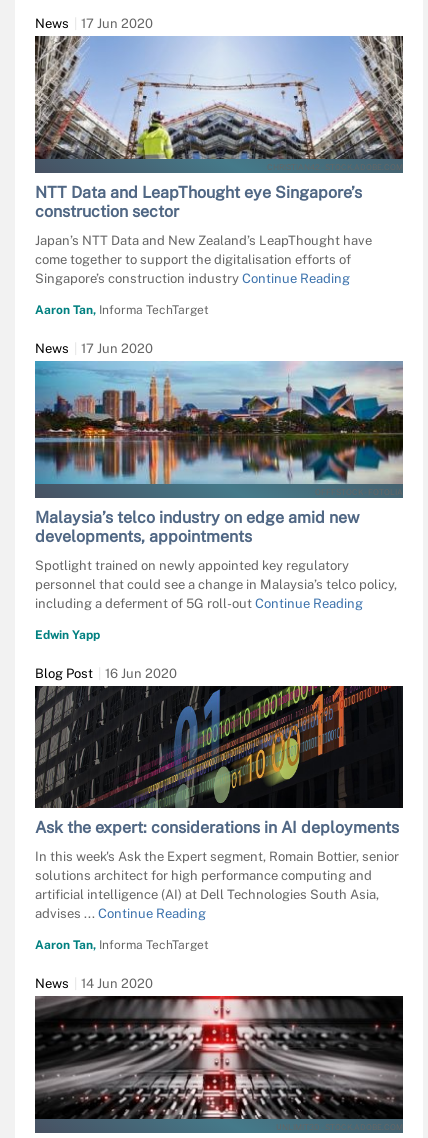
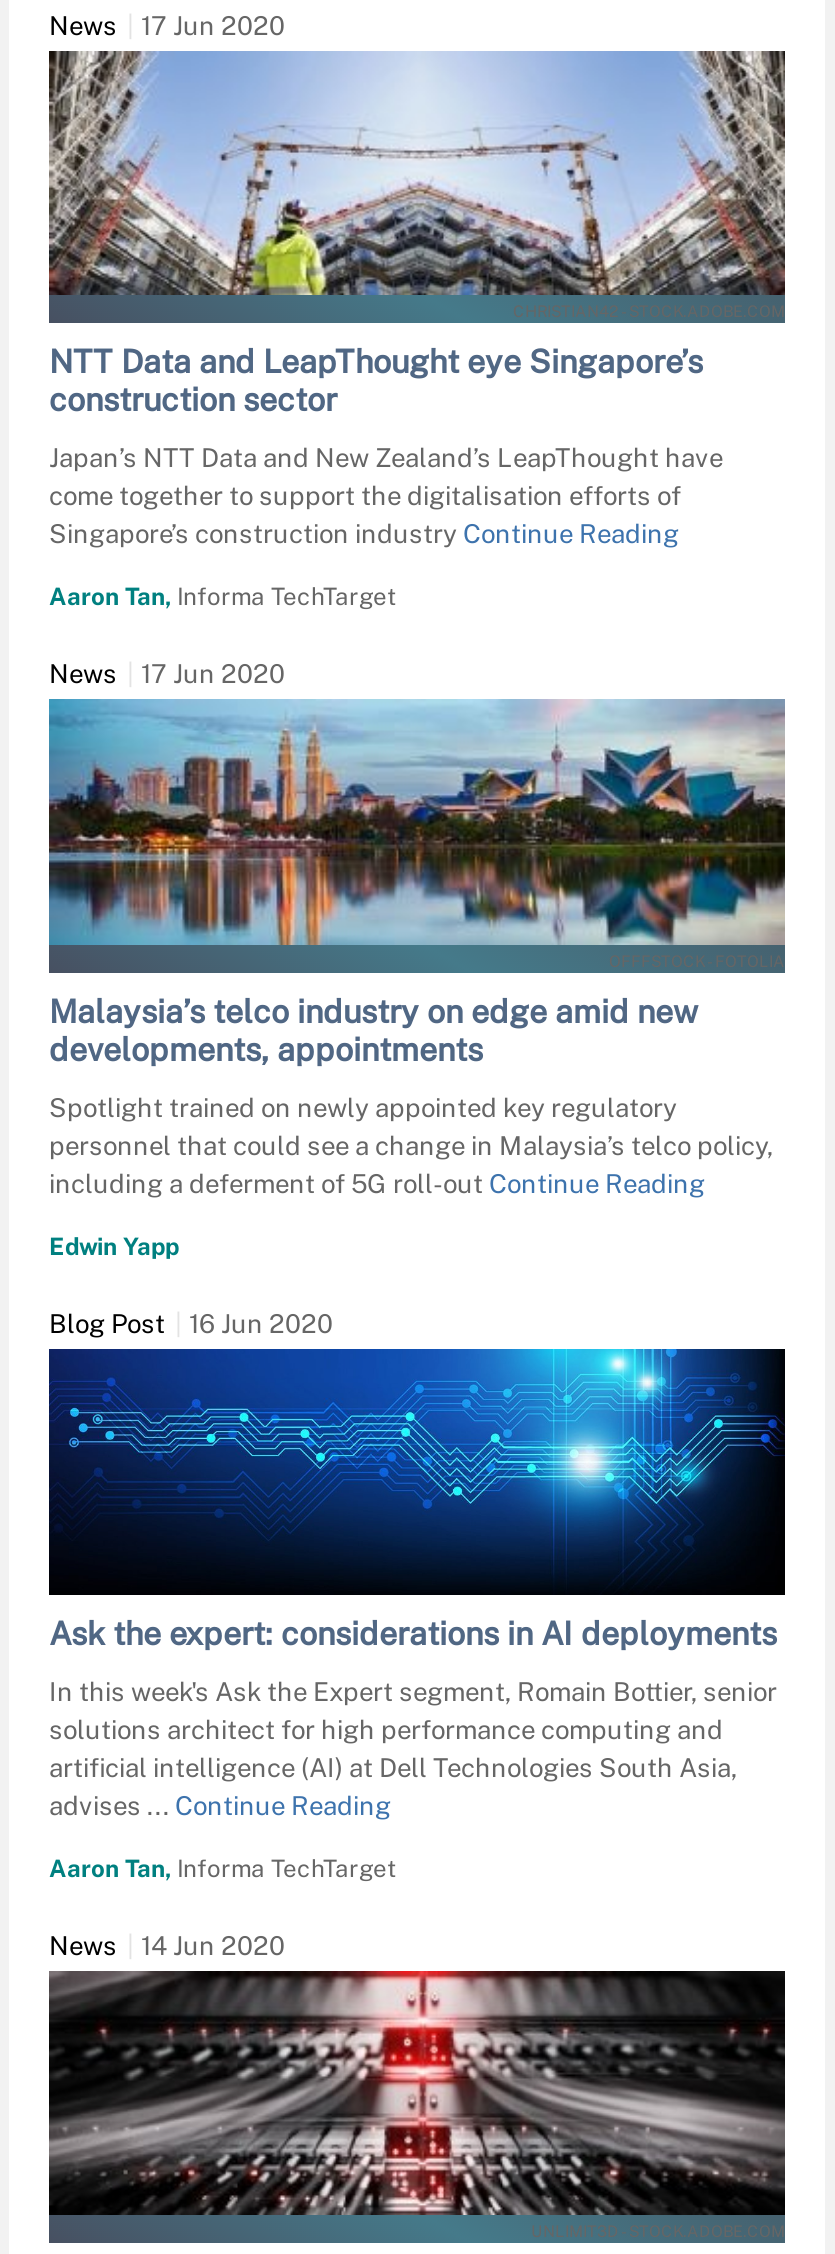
[35,685,401,809] [image] -> [49,1346,781,1598] [image]

